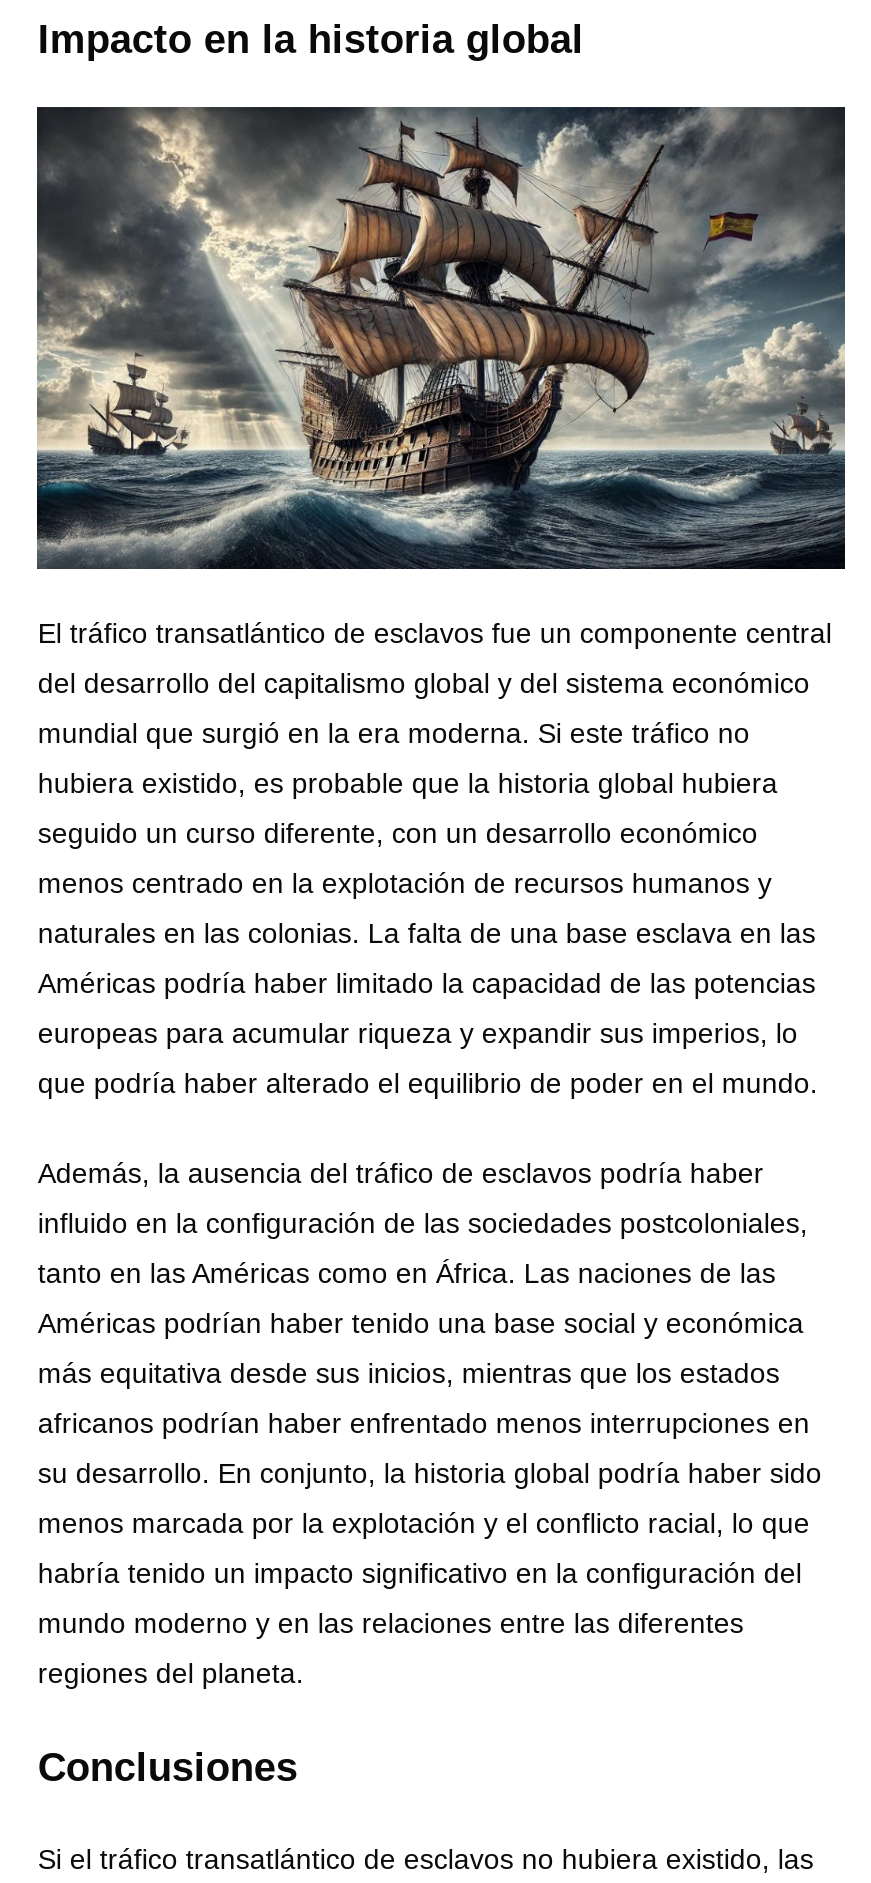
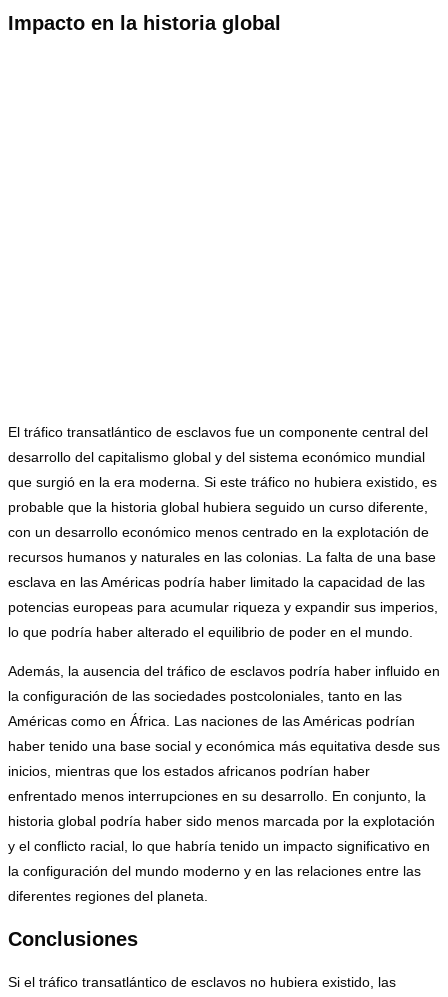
[35,105,847,571] [image] -> none

